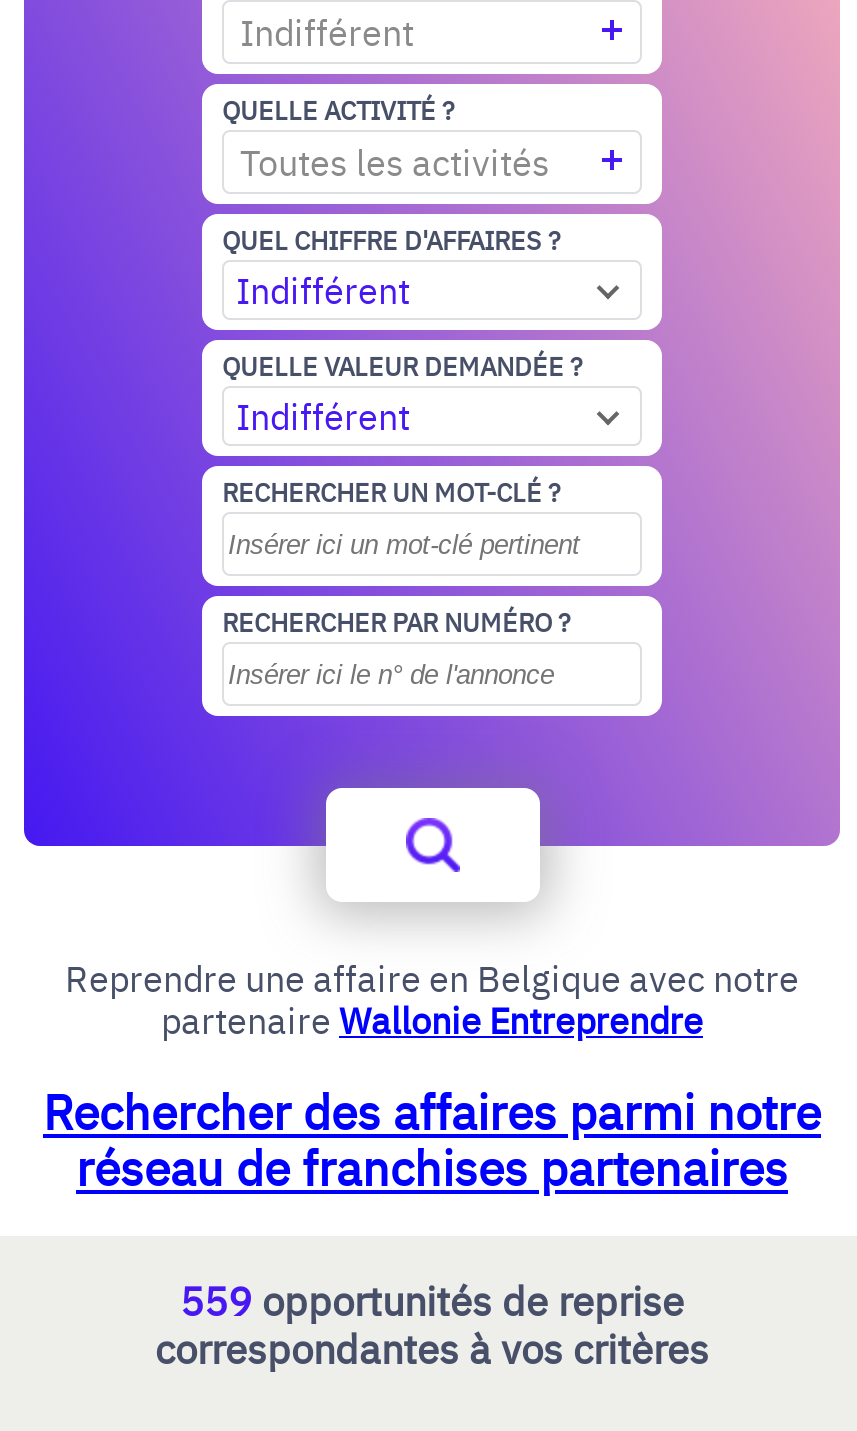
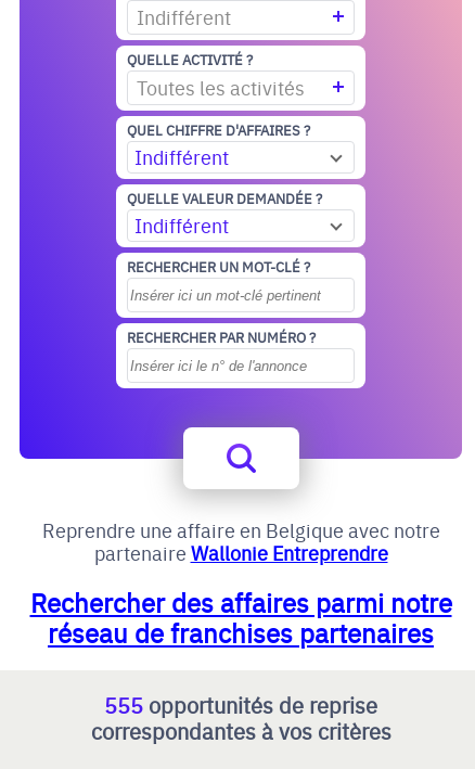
[180,1272,684,1326] 559 opportunités de reprise -> [104,690,377,719] 555 opportunités de reprise

